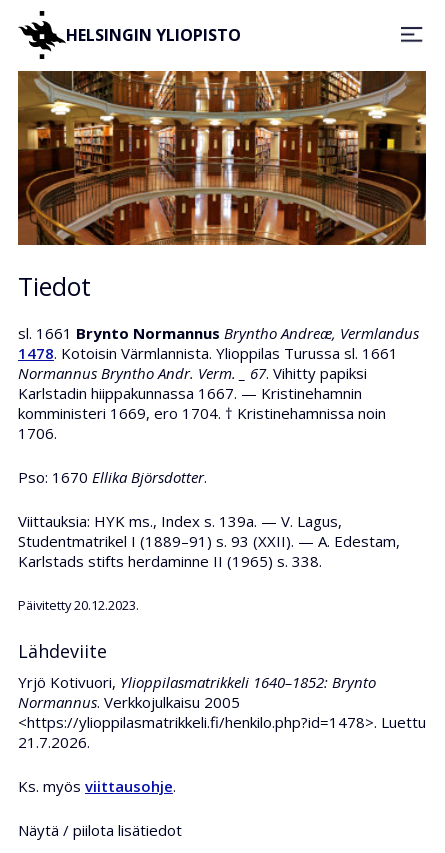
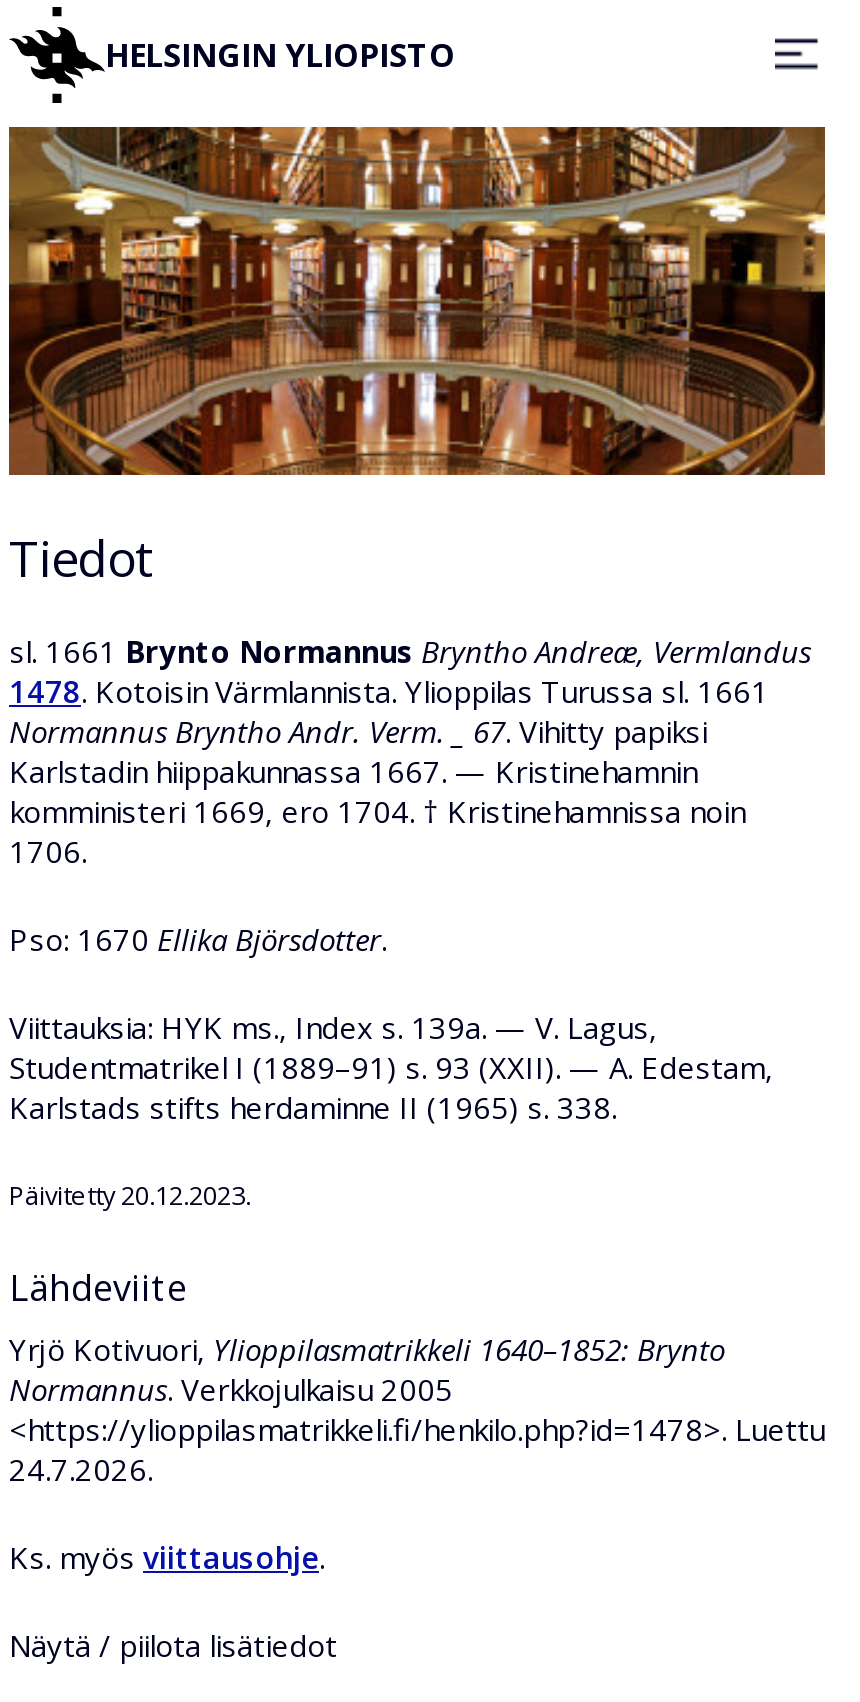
[18,732,90,752] 21.7.2026. -> [9,1449,153,1489] 24.7.2026.

